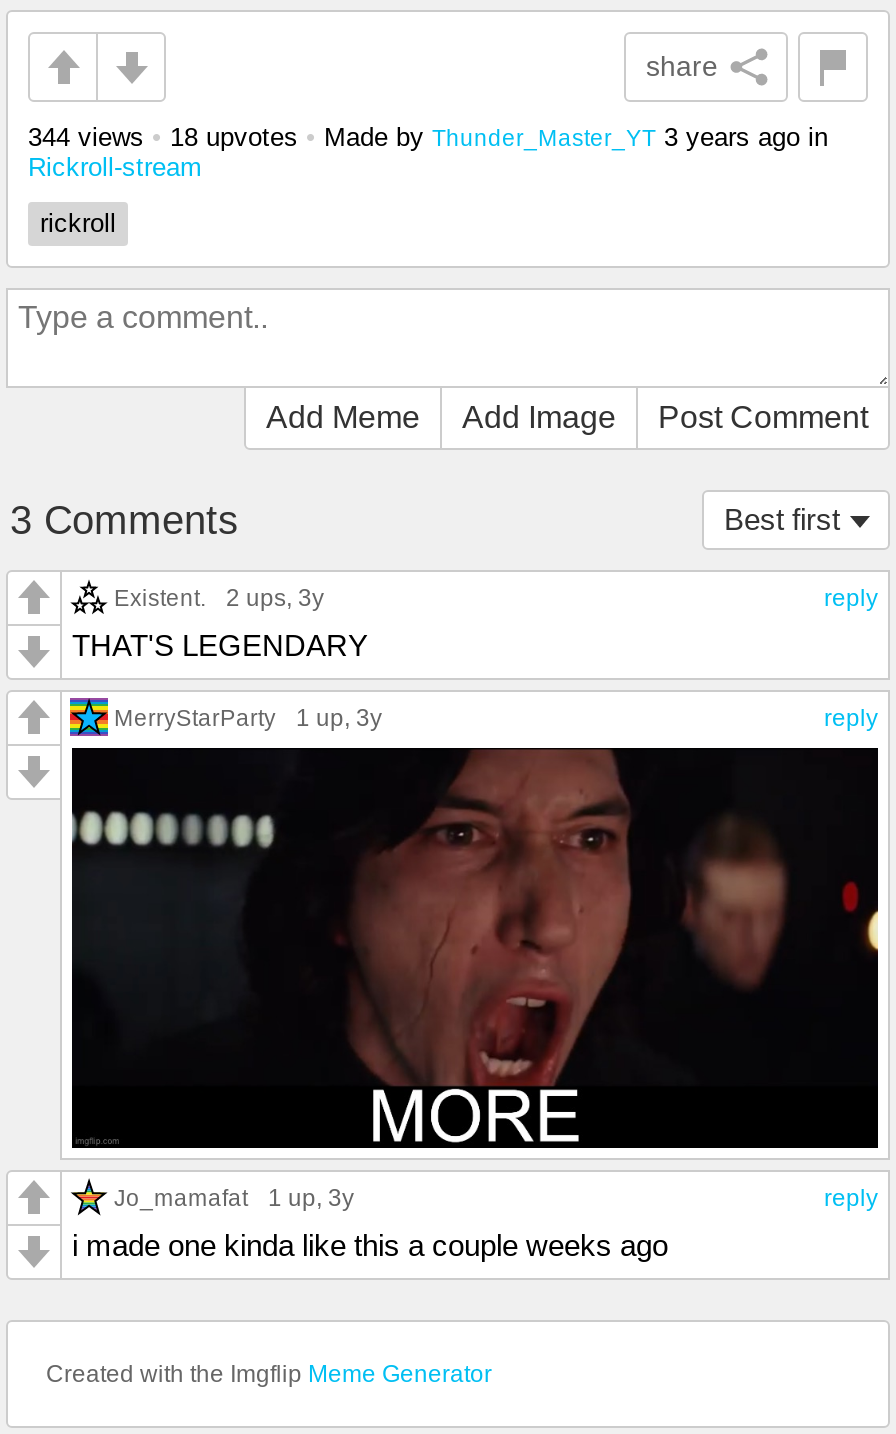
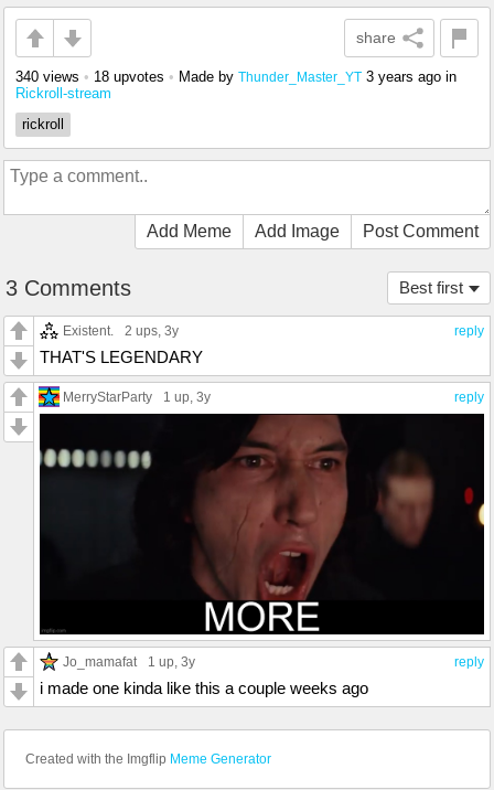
[28,122,828,152] 344 views • 18 upvotes • Made by Thunder_Master_YT 3 years ago in -> [15,69,457,85] 340 views • 18 upvotes • Made by Thunder_Master_YT 3 years ago in

